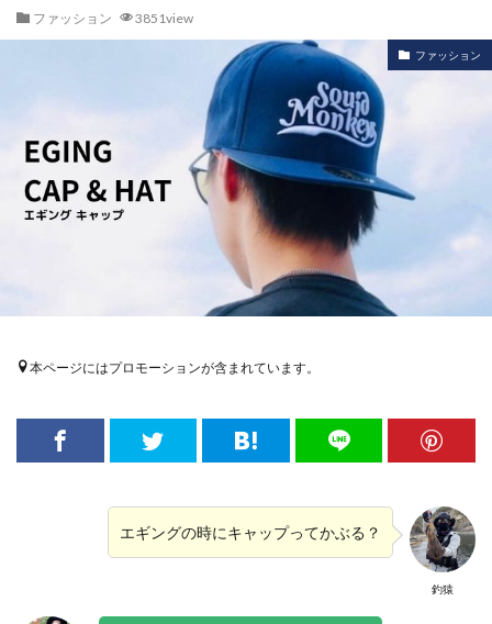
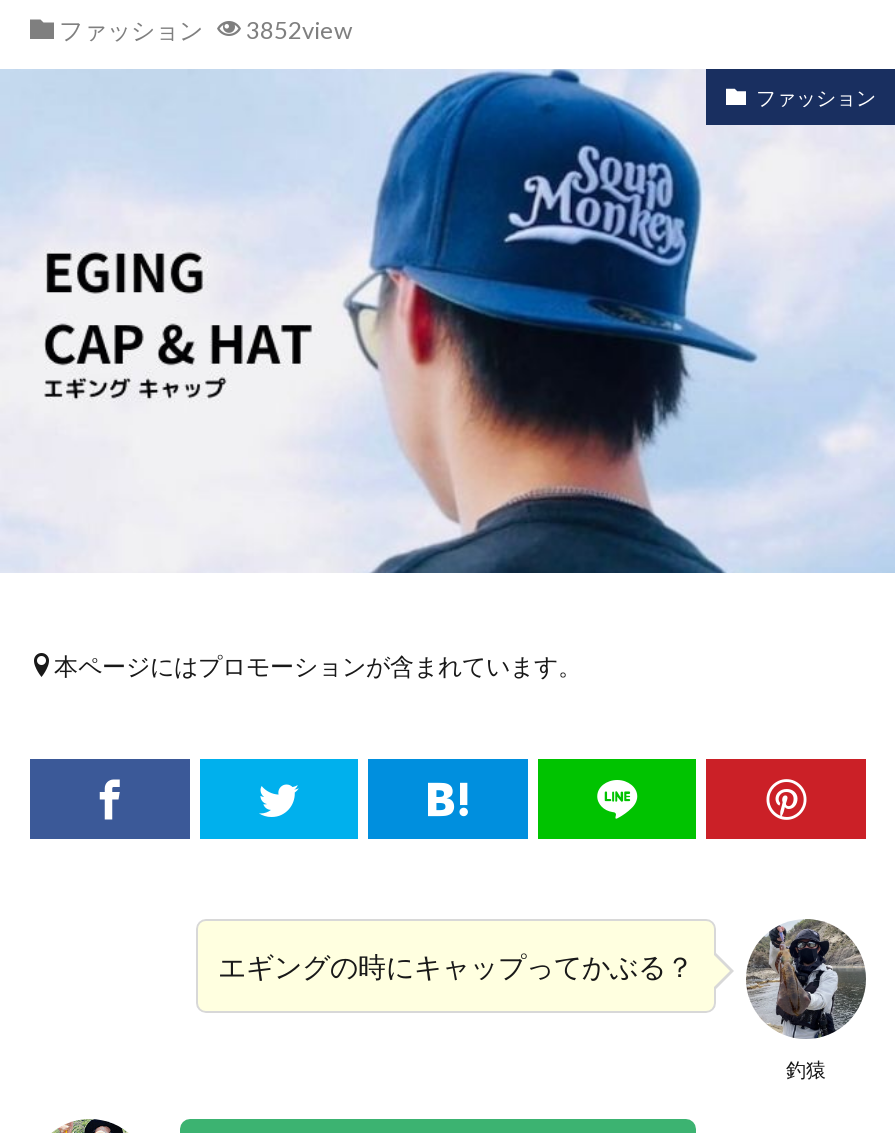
[32,10,193,26] ファッション 3851view -> [59,15,352,45] ファッション 3852view

